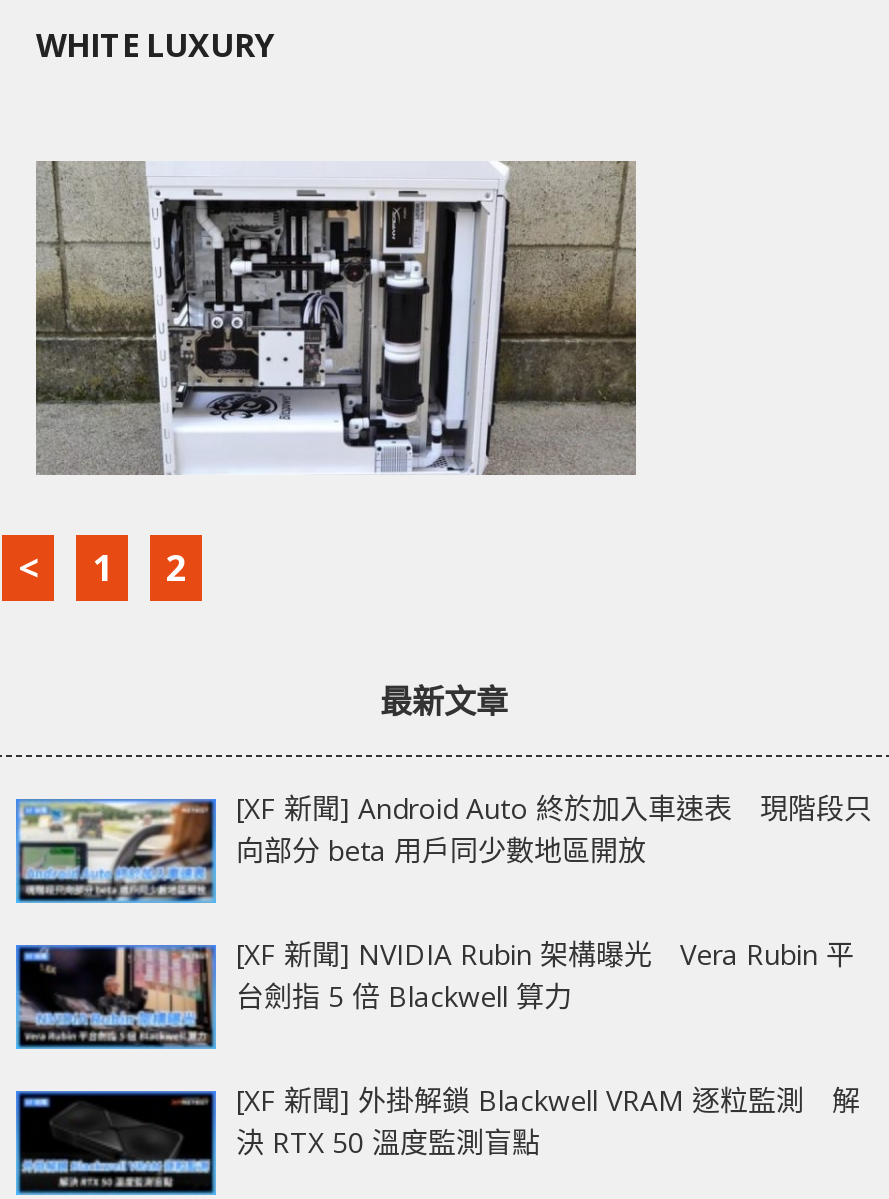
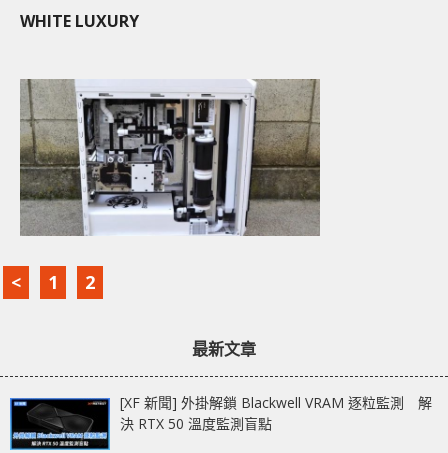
[16,789,872,1015] [image] | [XF 新聞] Android Auto 終於加入車速表 現階段只 | 向部分 beta 用戶同少數地區開放 | [XF 新聞] NVIDIA Rubin 架構曝光 Vera Rubin 平 | 台劍指 5 倍 Blackwell 算力 -> none
[14,943,218,1049] [image] -> none

